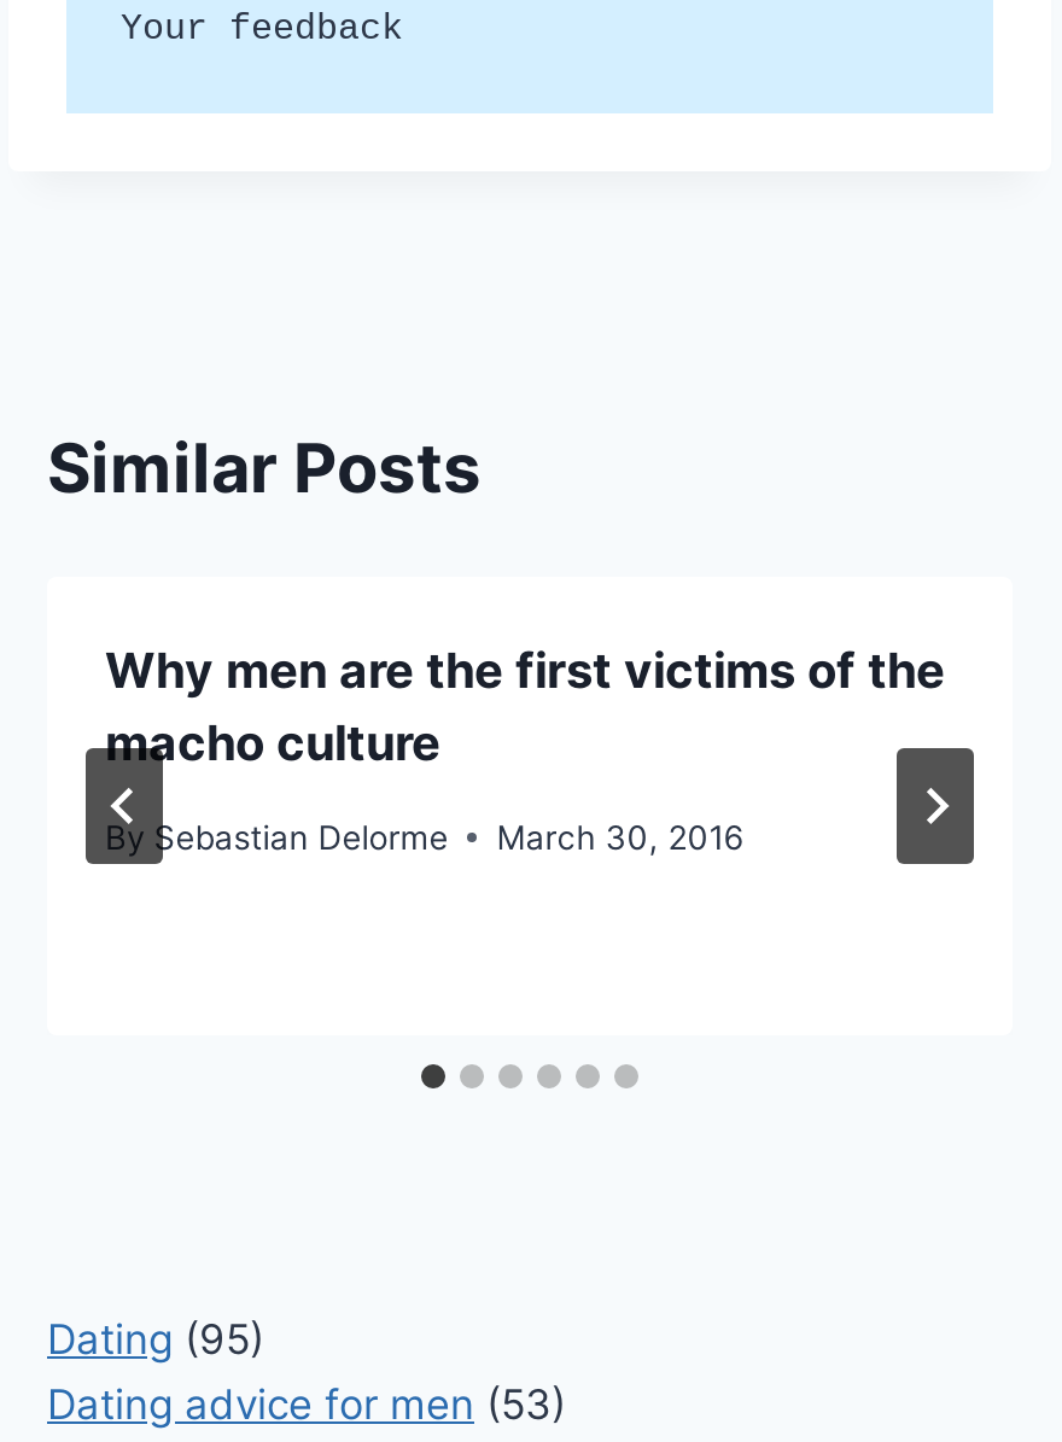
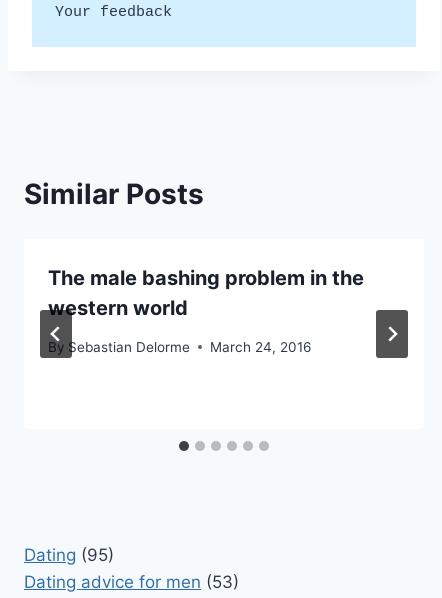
[105,642,945,772] Why men are the first victims of the | macho culture -> [48,266,364,320] The male bashing problem in the | western world
[105,817,743,856] By Sebastian Delorme March 30, 2016 -> [48,339,311,355] By Sebastian Delorme March 24, 2016

